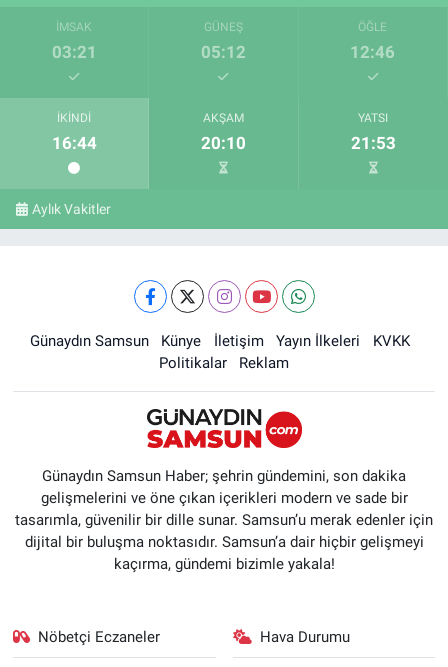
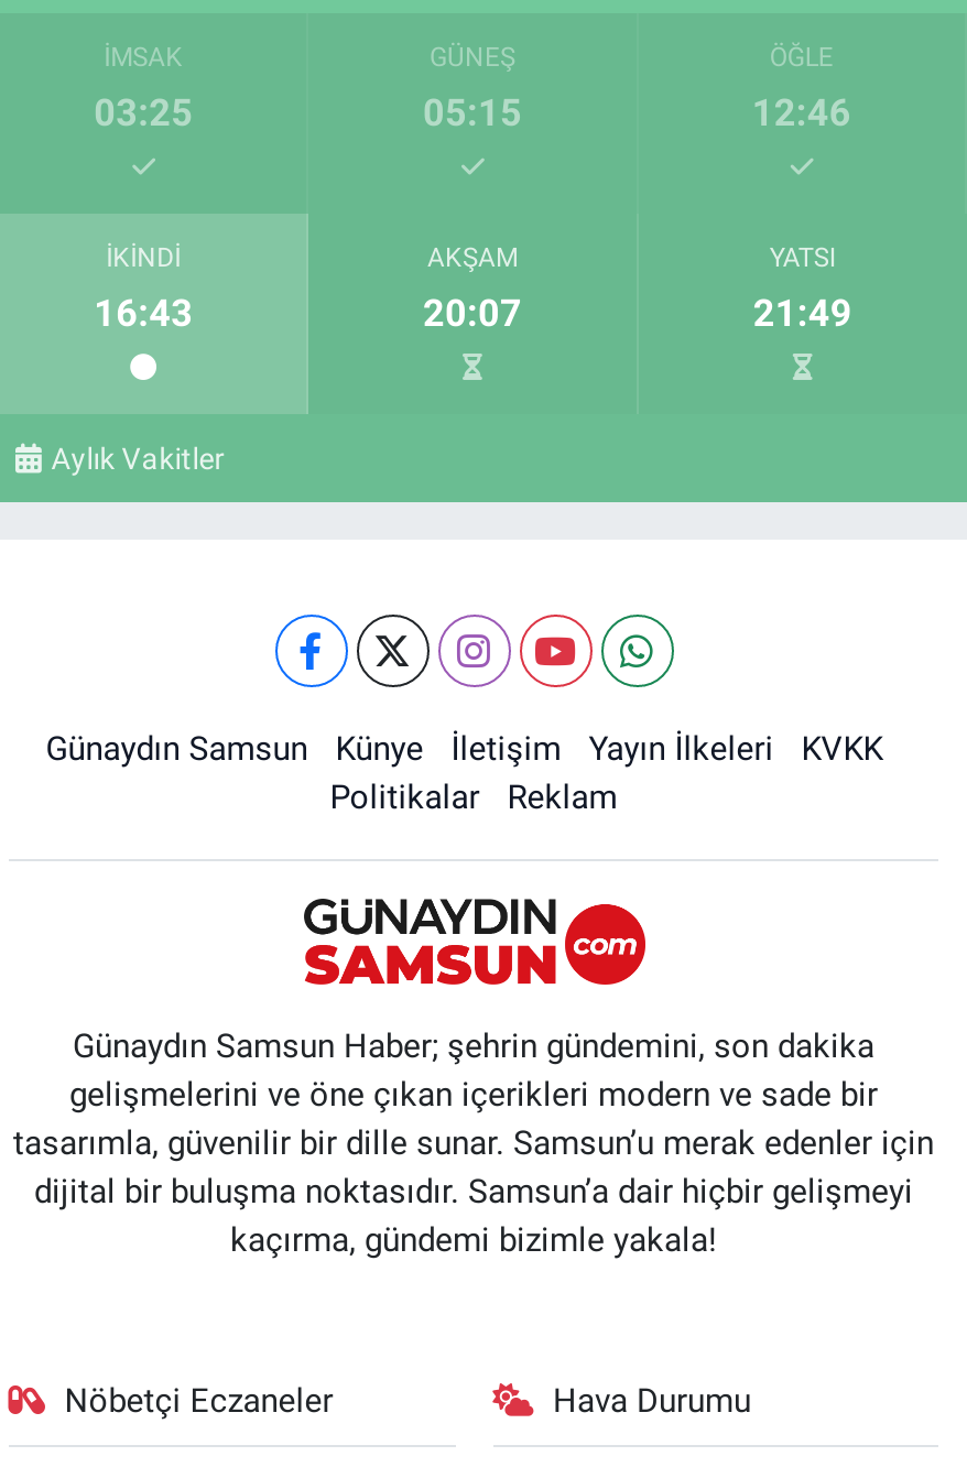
[52,42,97,62] 03:21 -> [94,90,193,134] 03:25
[201,42,246,62] 05:12 -> [423,90,522,134] 05:15
[52,133,97,153] 16:44 -> [94,290,193,334] 16:43
[201,133,246,153] 20:10 -> [423,290,522,334] 20:07
[351,133,396,153] 21:53 -> [753,290,852,334] 21:49

